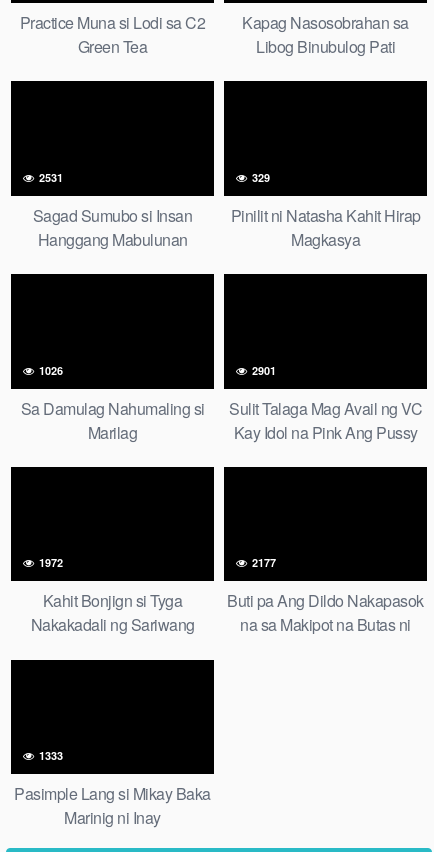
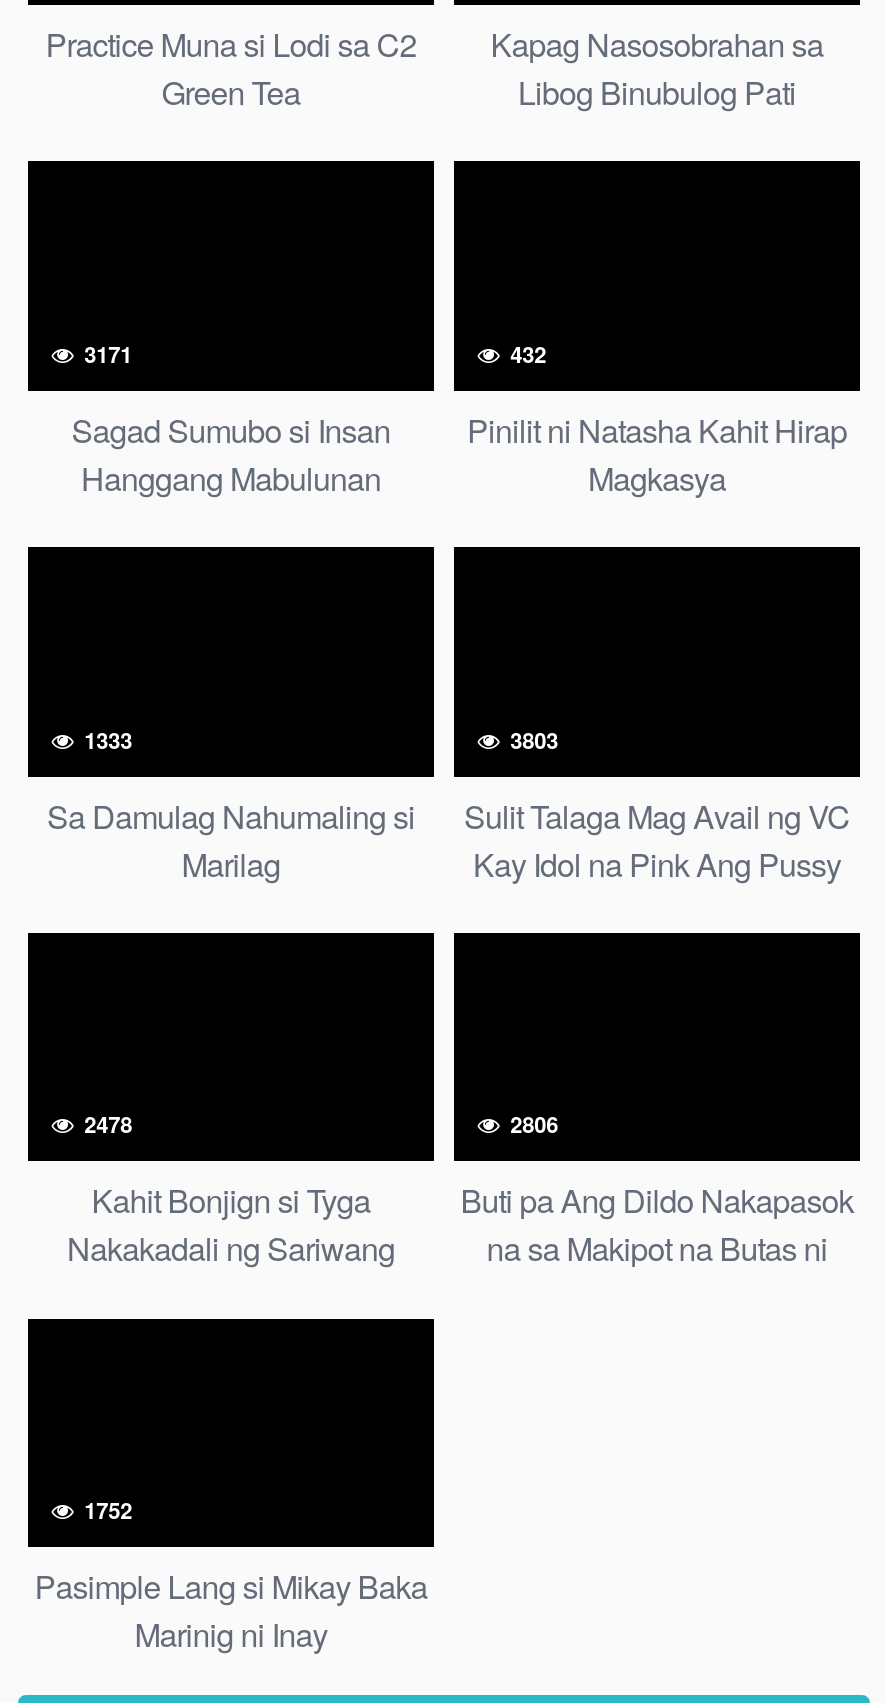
[36,169,63,184] 2531 -> [78,338,132,368] 3171
[249,169,270,184] 329 -> [504,338,546,368] 432
[36,362,63,377] 1026 -> [78,724,132,754] 1333
[249,362,276,377] 2901 -> [504,724,558,754] 3803
[36,555,63,570] 1972 -> [78,1110,132,1140] 2478
[249,555,276,570] 2177 -> [504,1110,558,1140] 2806
[36,748,63,763] 1333 -> [78,1496,132,1526] 1752

